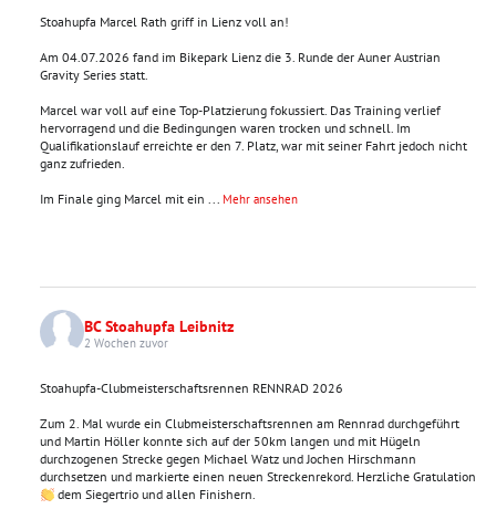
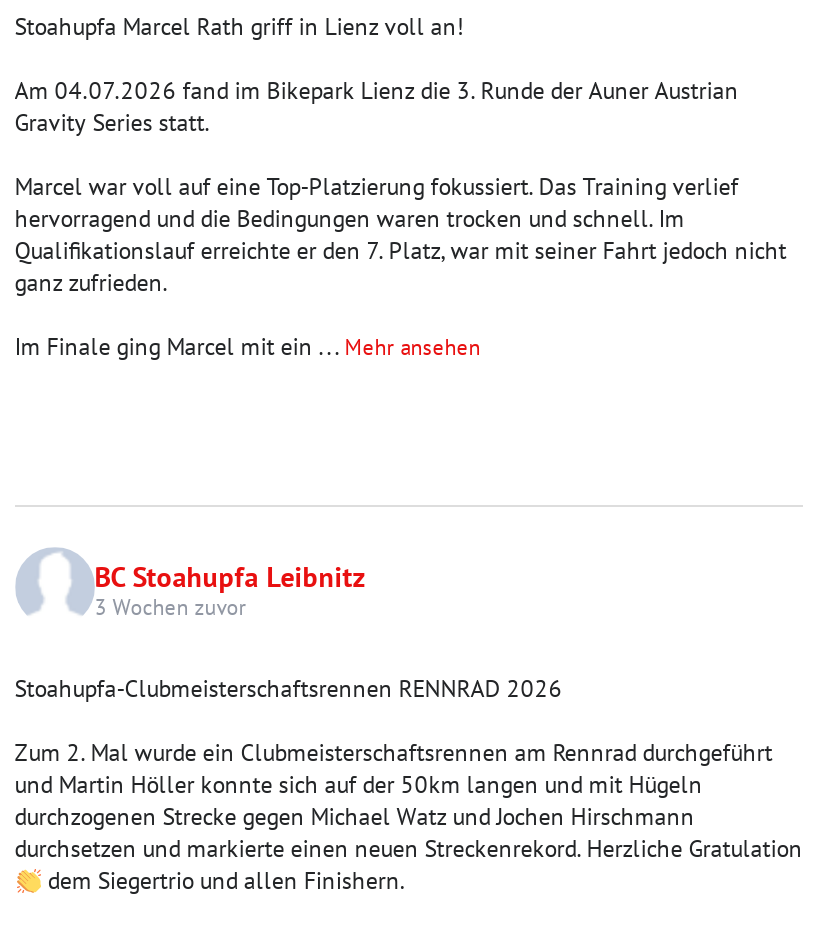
[84,335,168,351] 2 Wochen zuvor -> [95,593,247,621] 3 Wochen zuvor

